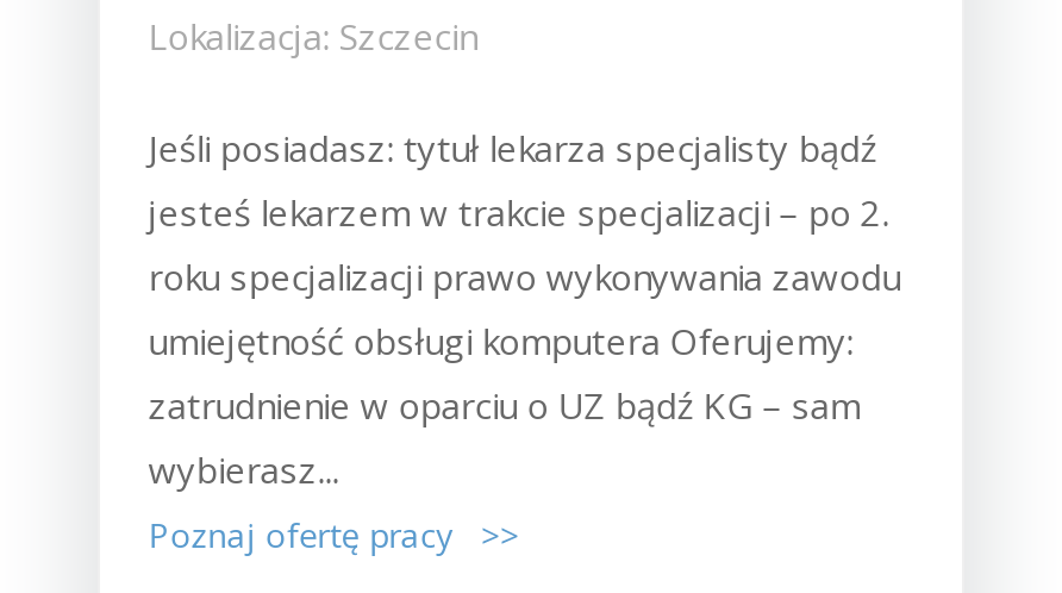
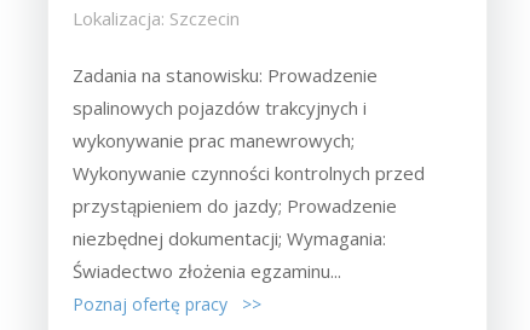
[148,123,901,492] Jeśli posiadasz: tytuł lekarza specjalisty bądź | jesteś lekarzem w trakcie specjalizacji – po 2. | roku specjalizacji prawo wykonywania zawodu | umiejętność obsługi komputera Oferujemy: | zatrudnienie w oparciu o UZ bądź KG – sam | wybierasz... -> [73,62,425,282] Zadania na stanowisku: Prowadzenie | spalinowych pojazdów trakcyjnych i | wykonywanie prac manewrowych; | Wykonywanie czynności kontrolnych przed | przystąpieniem do jazdy; Prowadzenie | niezbędnej dokumentacji; Wymagania: | Świadectwo złożenia egzaminu...

